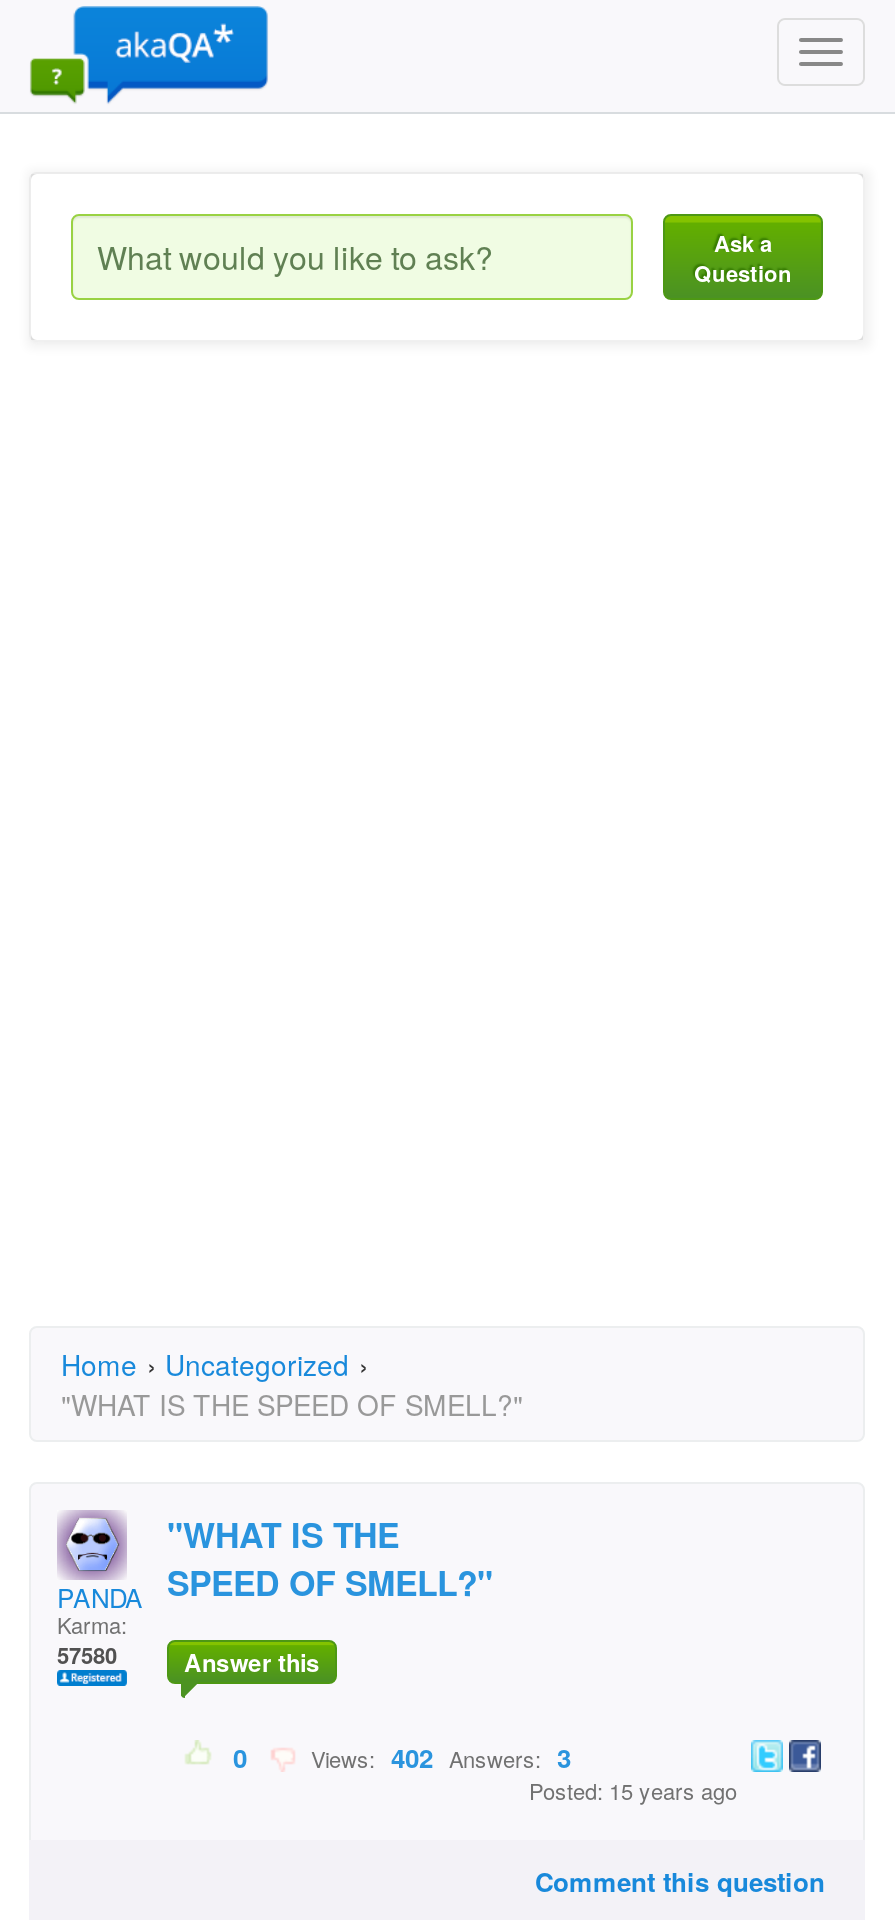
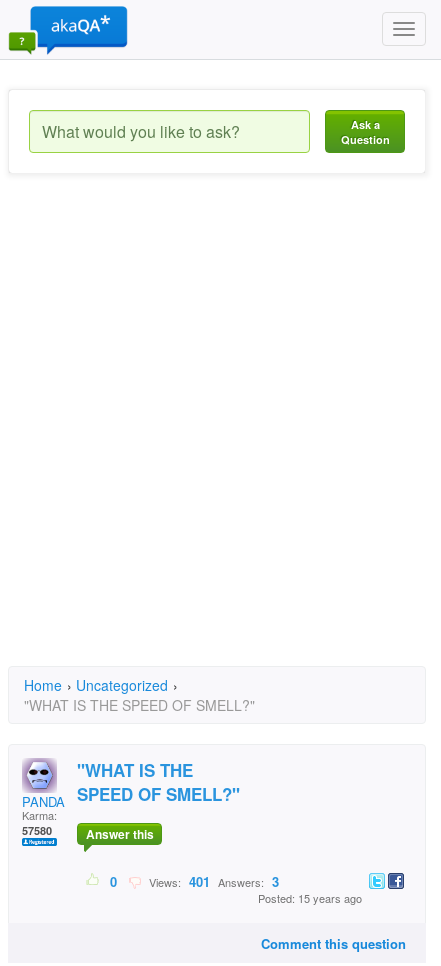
[299,1738,571,1776] Views: 402 Answers: 3 -> [143,872,279,891] Views: 401 Answers: 3

